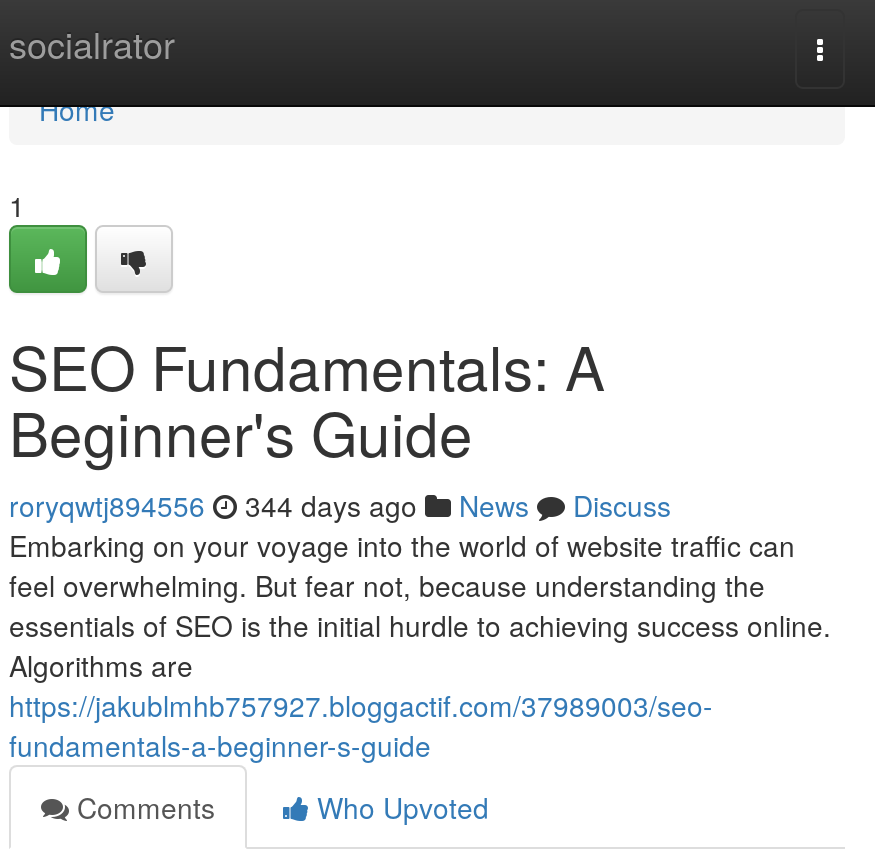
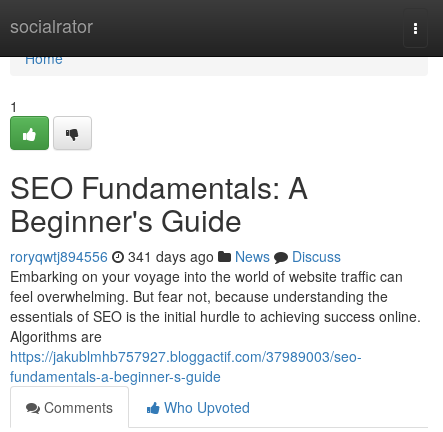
[9,485,671,525] roryqwtj894556 344 days ago News Discuss -> [10,246,341,266] roryqwtj894556 341 days ago News Discuss

